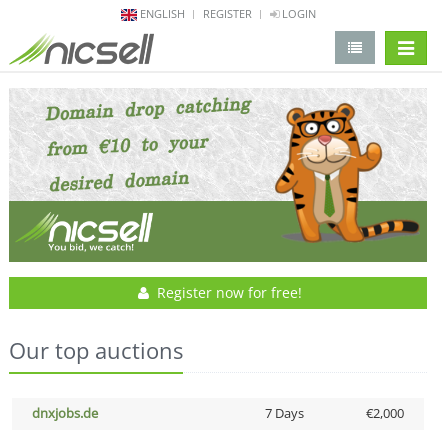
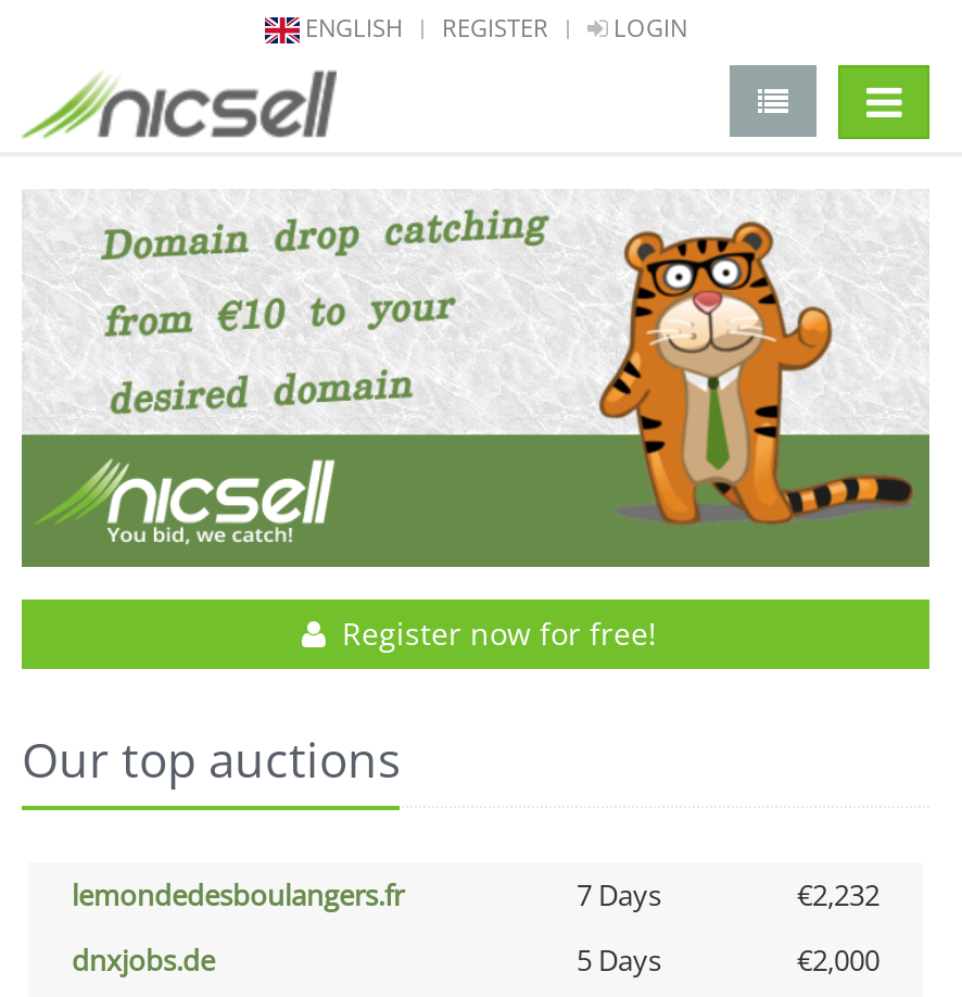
none -> [72,876,879,915] lemondedesboulangers.fr | 7 Days | €2,232
[264,404,303,422] 7 Days -> [577,941,661,980] 5 Days

